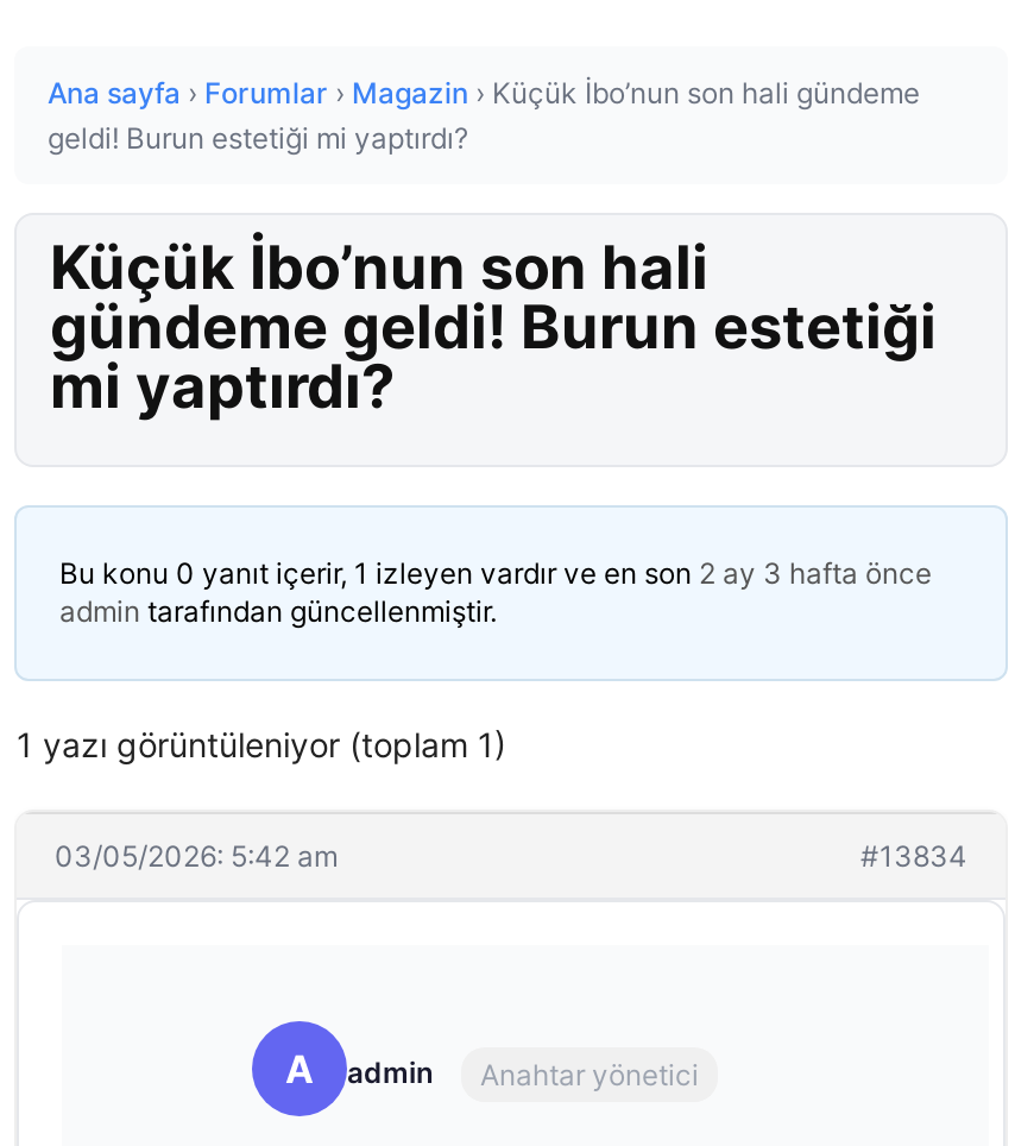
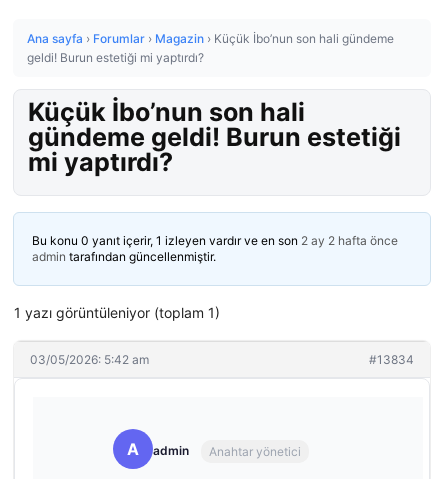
[59,555,932,591] Bu konu 0 yanıt içerir, 1 izleyen vardır ve en son 2 ay 3 hafta önce -> [32,233,398,248] Bu konu 0 yanıt içerir, 1 izleyen vardır ve en son 2 ay 2 hafta önce

